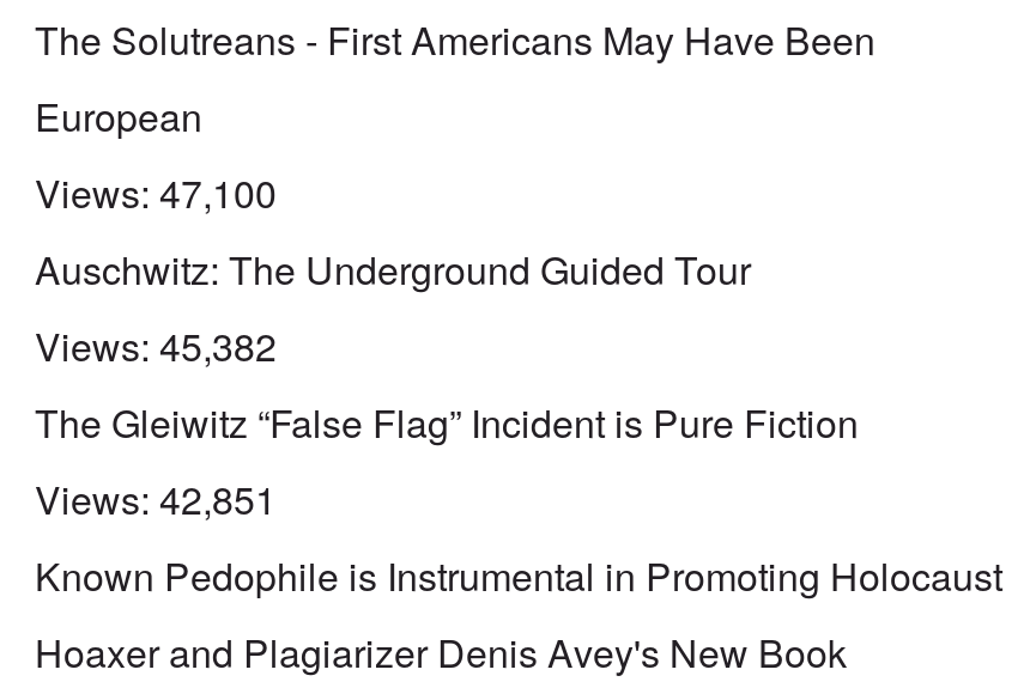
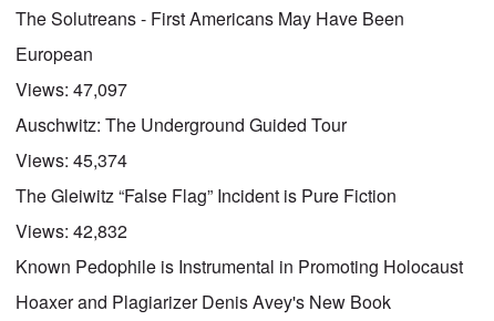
[35,166,277,221] Views: 47,100 -> [16,77,127,102] Views: 47,097
[35,319,277,374] Views: 45,382 -> [16,148,127,173] Views: 45,374
[35,472,277,527] Views: 42,851 -> [16,219,127,244] Views: 42,832

